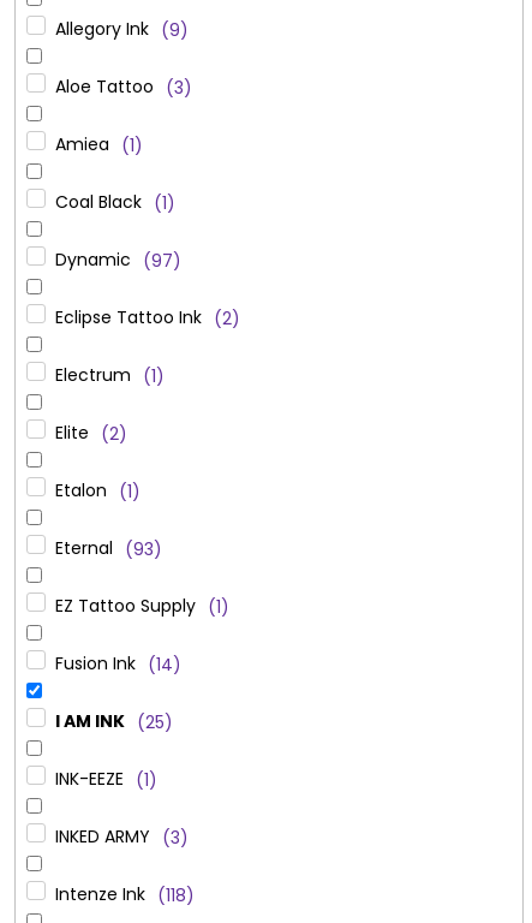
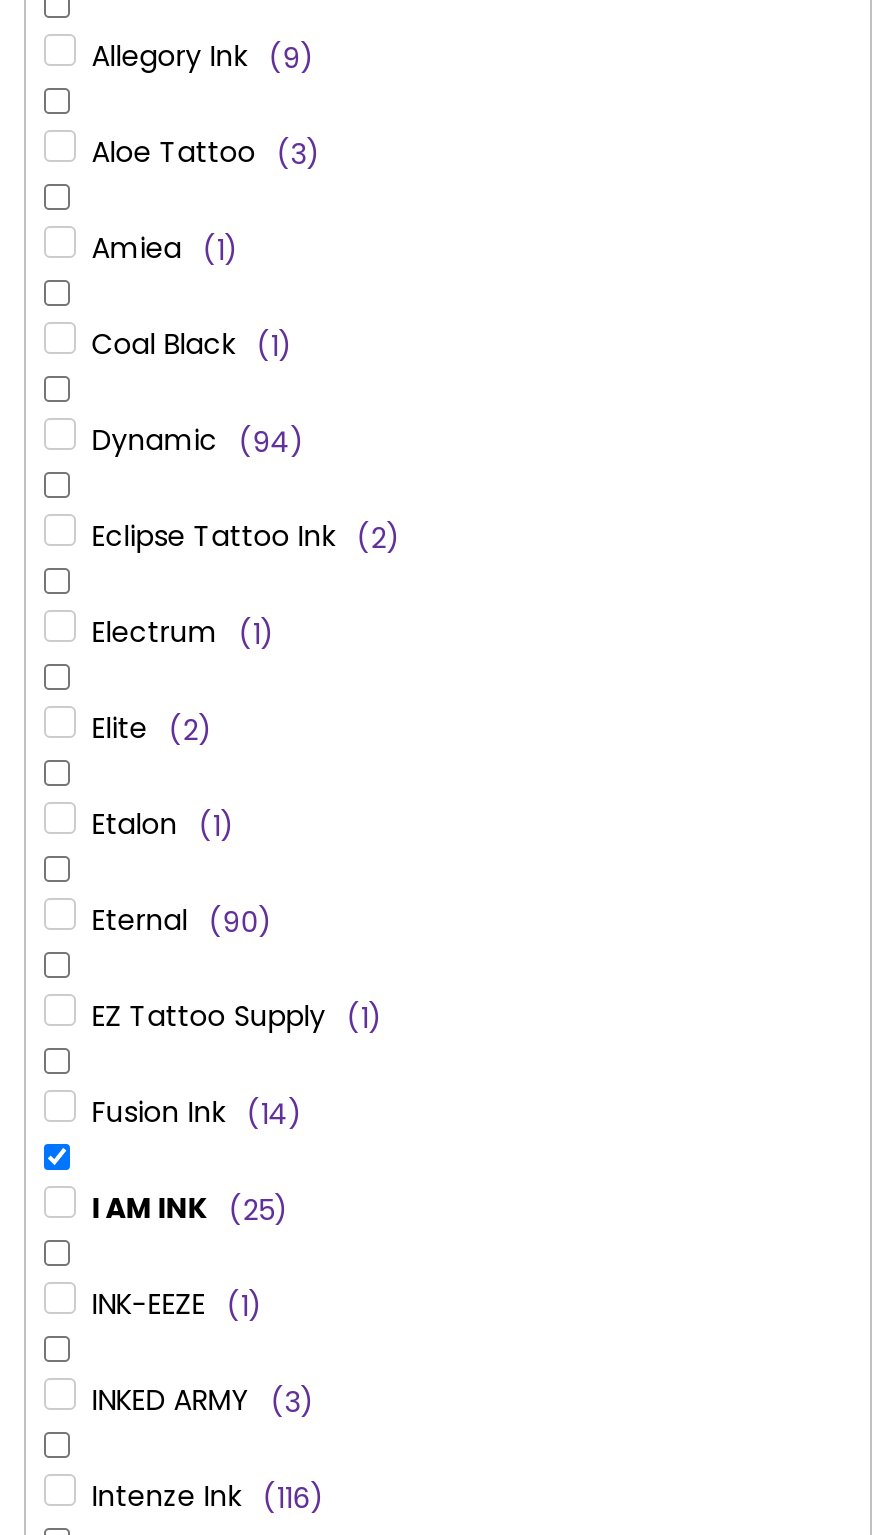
[55,248,173,273] Dynamic 97 -> [92,421,290,462] Dynamic 94
[55,536,154,561] Eternal 93 -> [92,901,258,942] Eternal 90
[55,882,186,907] Intenze Ink 118 -> [92,1477,310,1518] Intenze Ink 116

